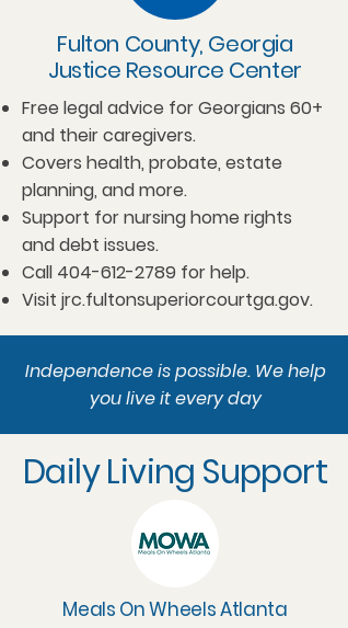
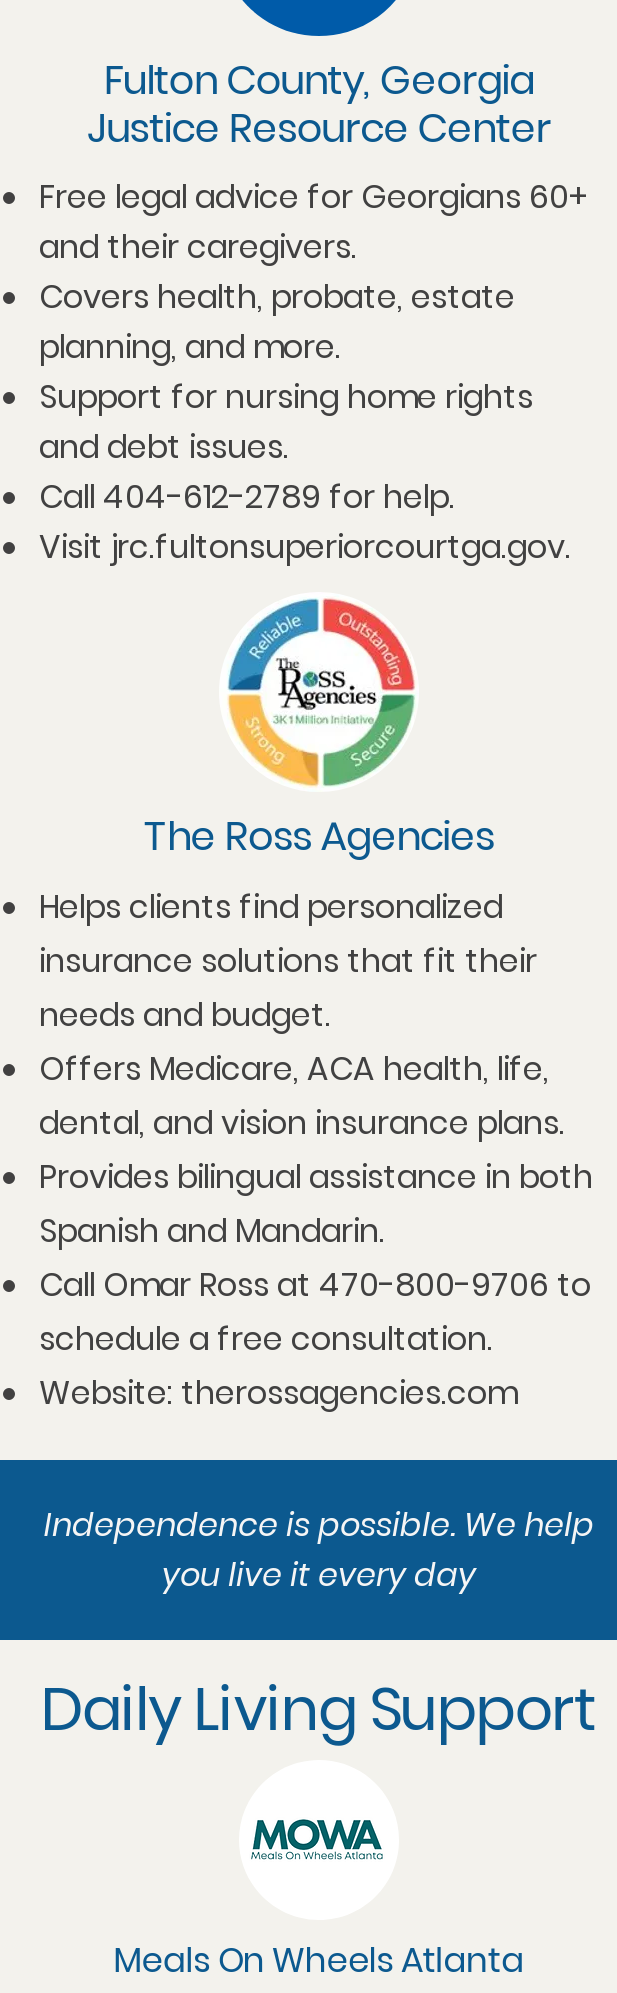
none -> [39,598,593,1416] [image] | The Ross Agencies | Helps clients find personalized | insurance solutions that fit their | needs and budget. | Offers Medicare, ACA health, life, | dental, and vision insurance plans. | Provides bilingual assistance in both | Spanish and Mandarin. | Call Omar Ross at 470-800-9706 to | schedule a free consultation. | Website: therossagencies.com

